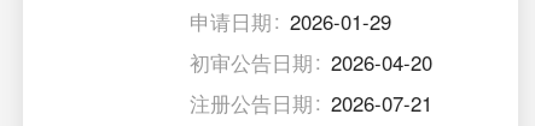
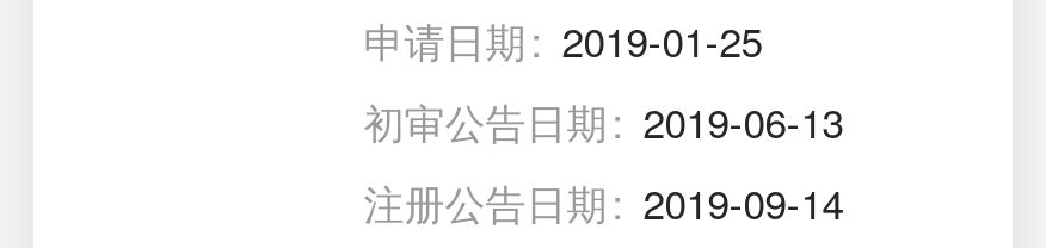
[190,7,392,35] 申请日期 2026-01-29 -> [364,12,763,69] 申请日期 2019-01-25
[190,47,433,76] 初审公告日期 2026-04-20 -> [364,93,844,150] 初审公告日期 2019-06-13
[190,88,433,117] 注册公告日期 2026-07-21 -> [364,174,844,231] 注册公告日期 2019-09-14

